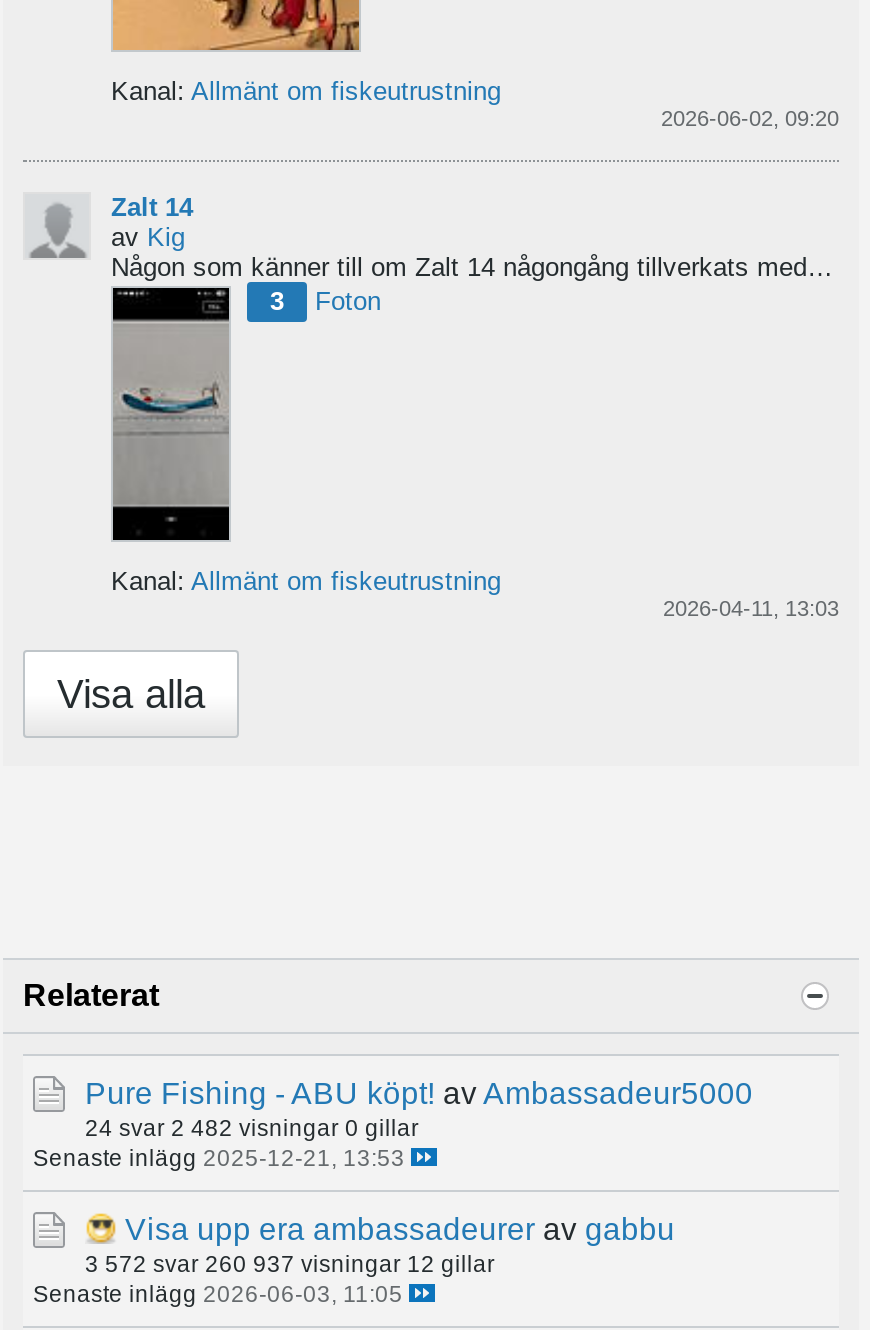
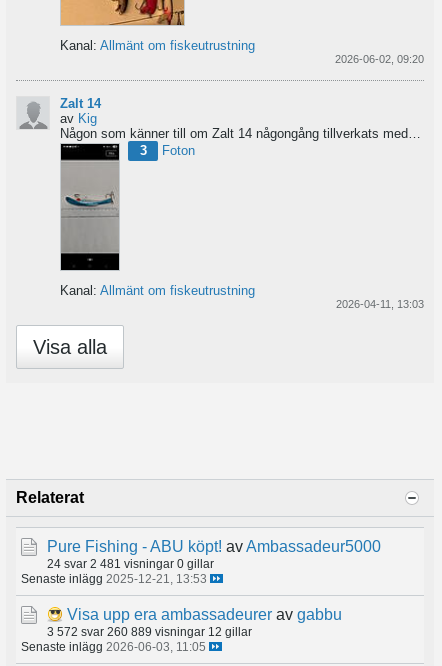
[85,1113,419,1139] 24 svar 2 482 visningar 0 gillar -> [47,556,214,569] 24 svar 2 481 visningar 0 gillar
[85,1249,495,1275] 3 572 svar 260 937 visningar 12 gillar -> [47,624,252,637] 3 572 svar 260 889 visningar 12 gillar

